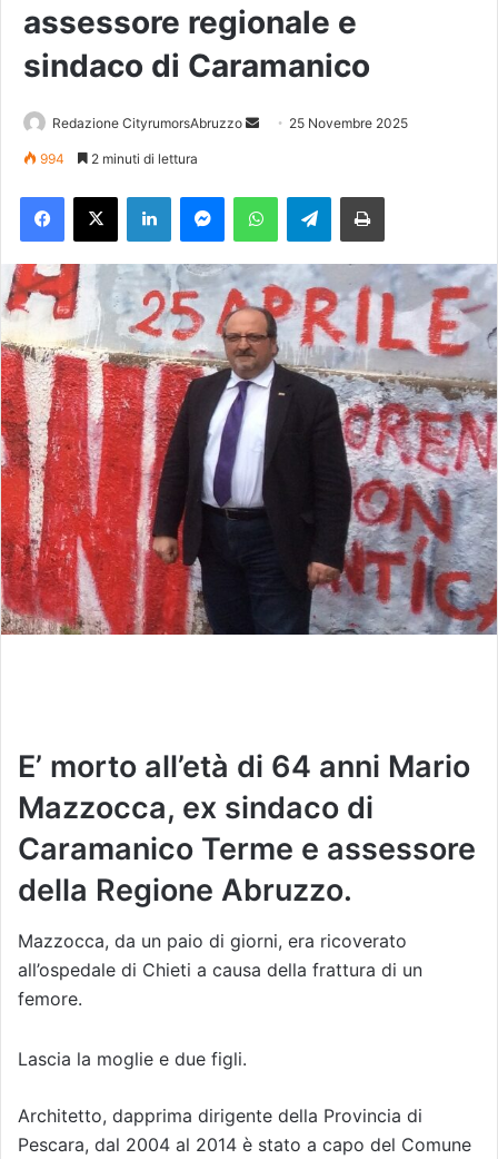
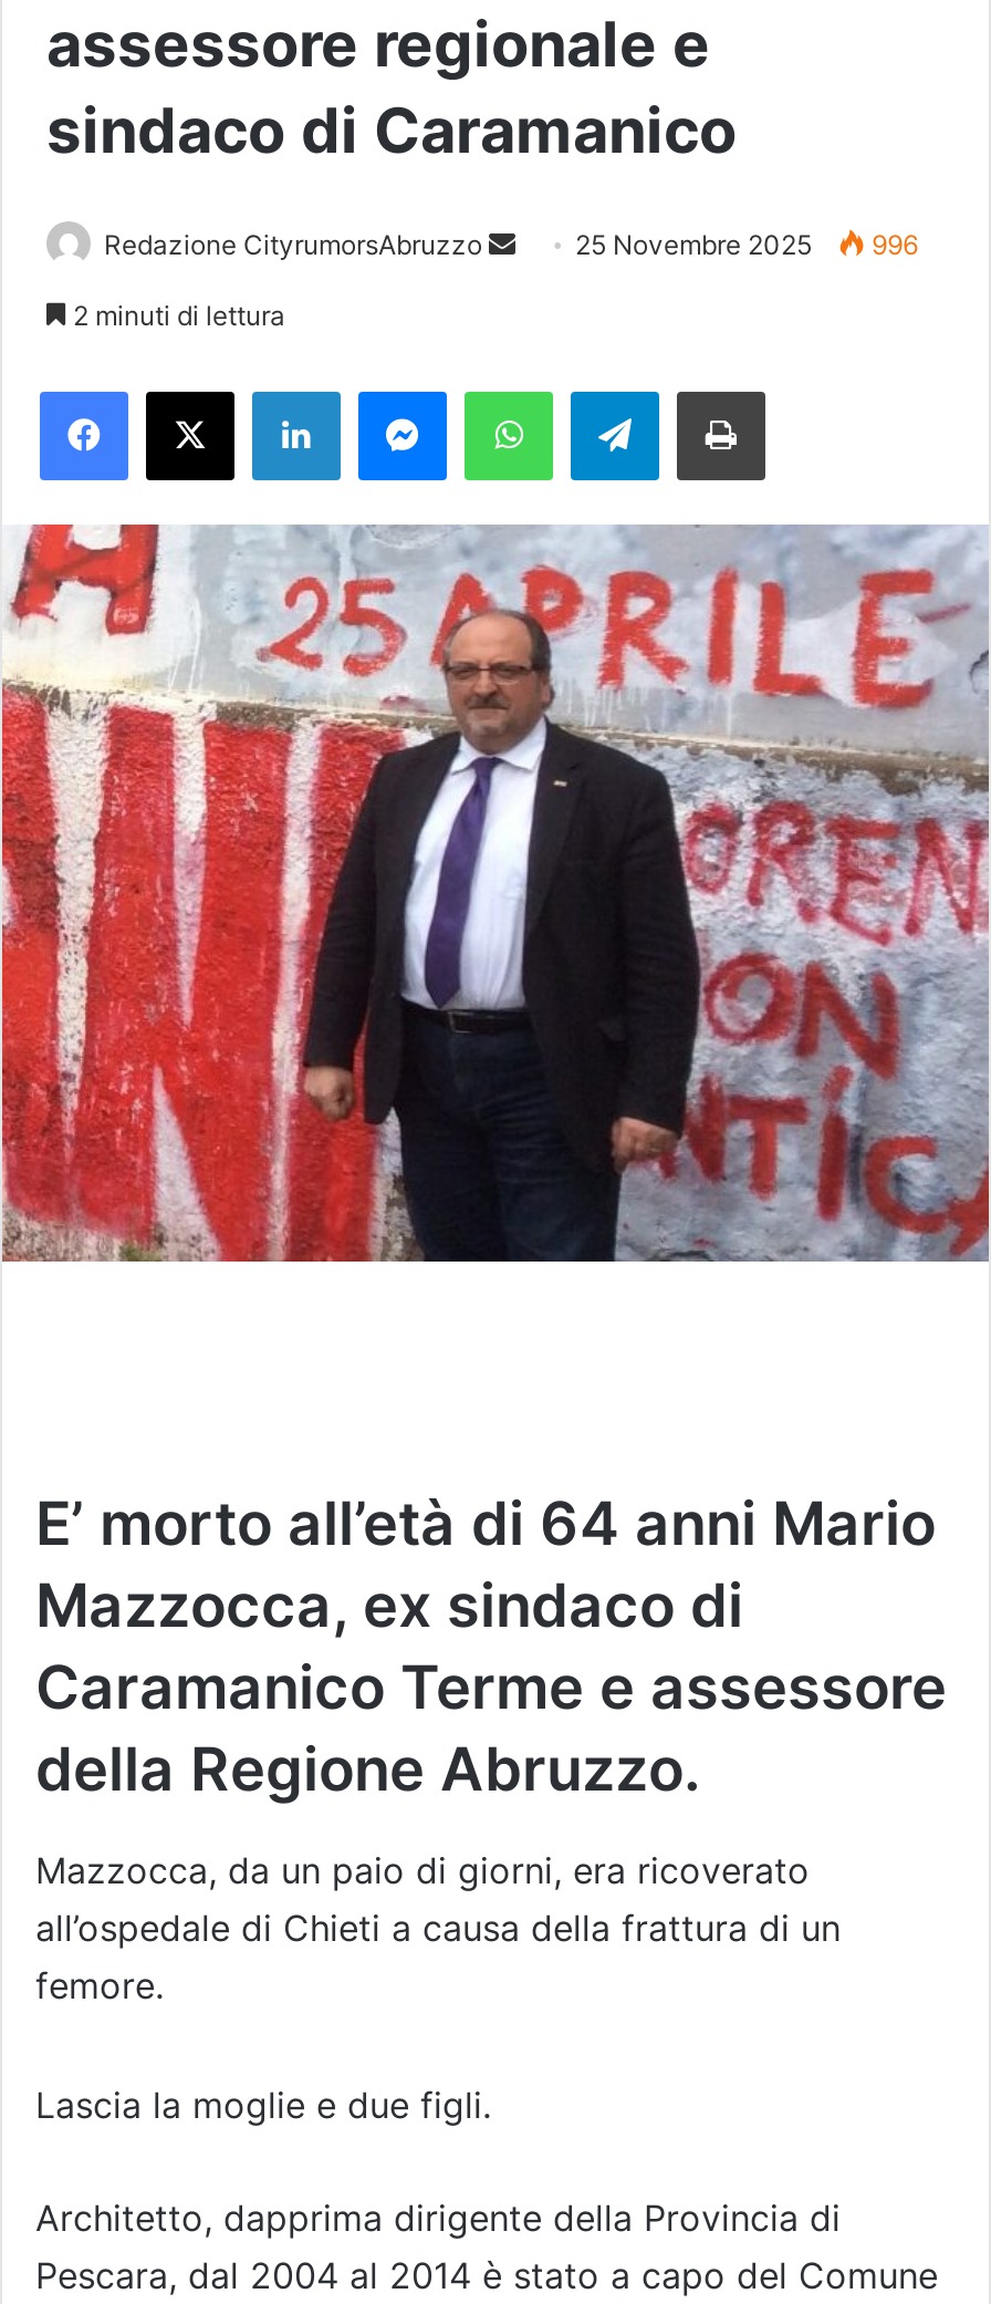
[37,151,64,168] 994 -> [865,229,918,262] 996

